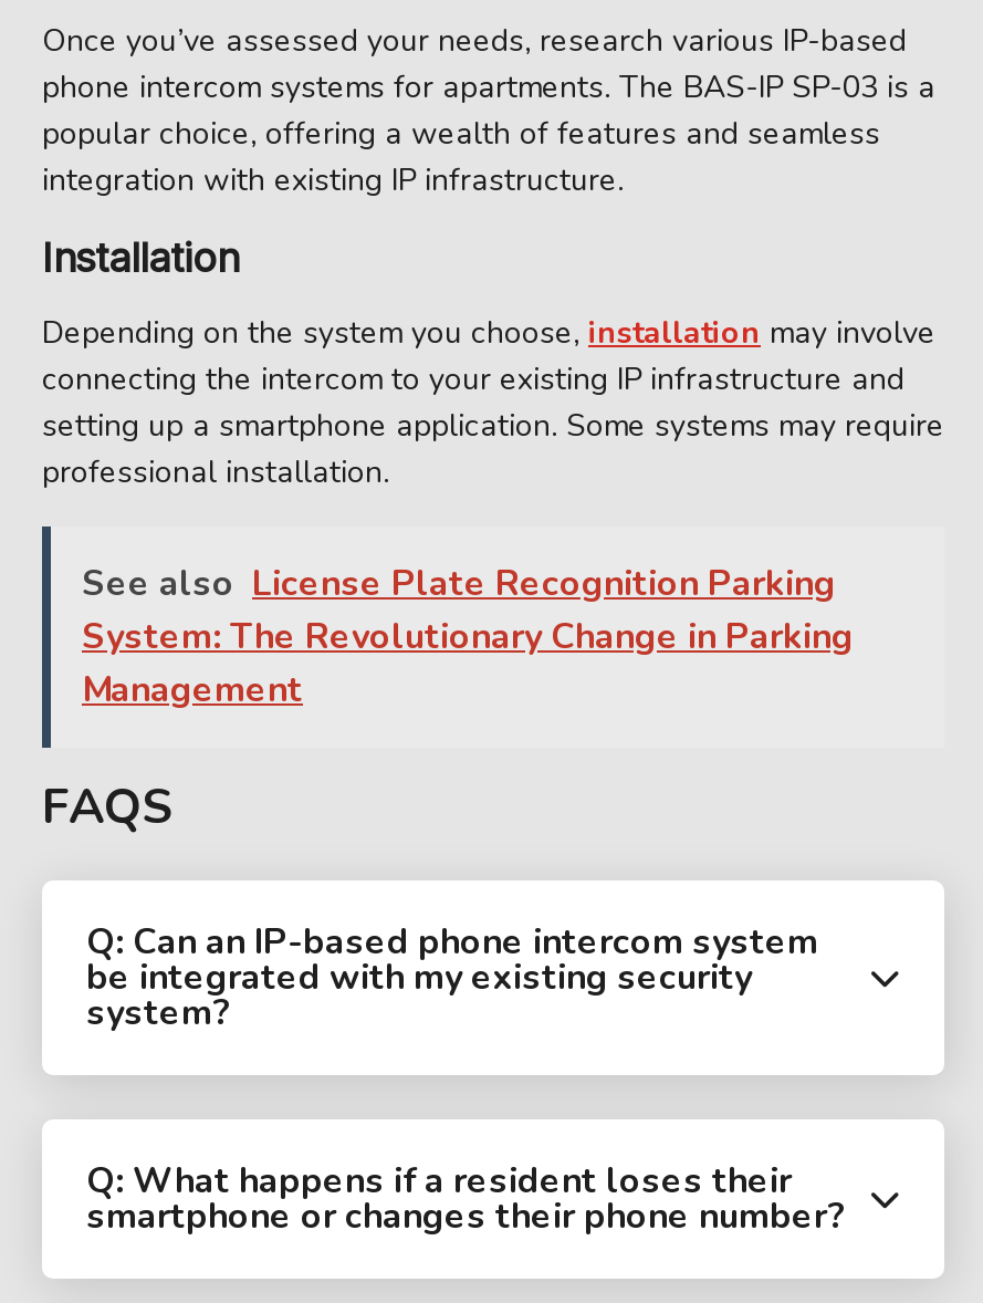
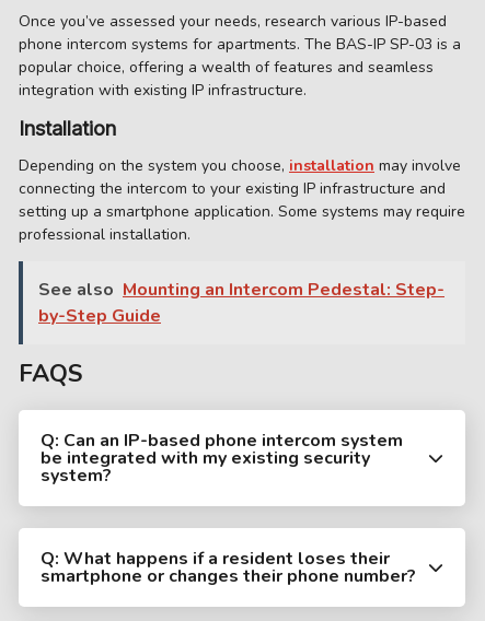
[82,560,854,715] See also License Plate Recognition Parking | System: The Revolutionary Change in Parking | Management -> [38,278,444,328] See also Mounting an Intercom Pedestal: Step- | by-Step Guide

